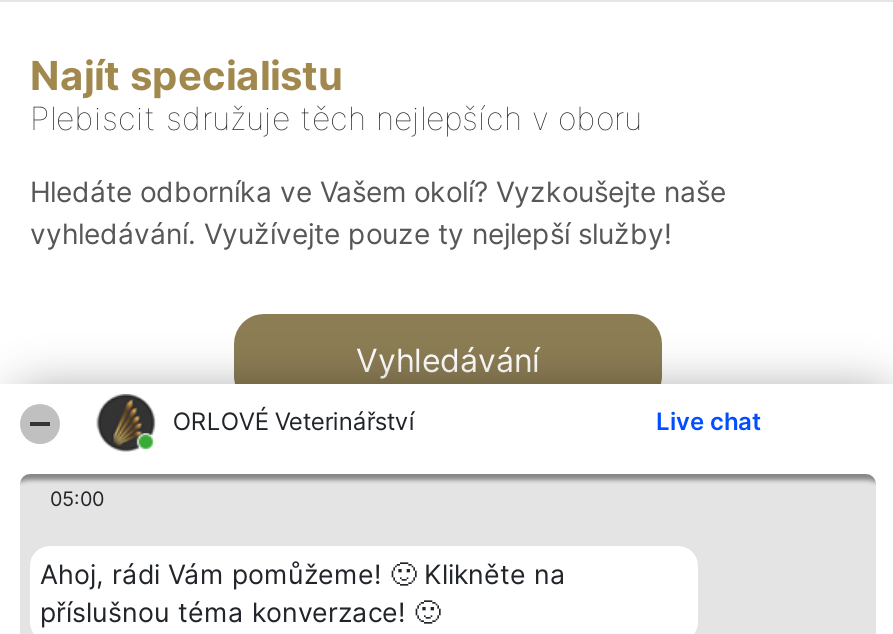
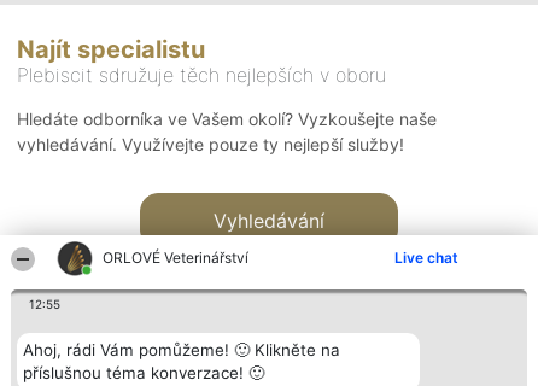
[50,486,104,510] 05:00 -> [29,297,60,311] 12:55

